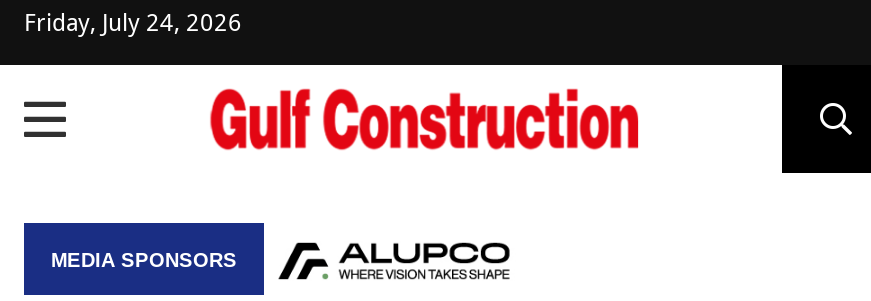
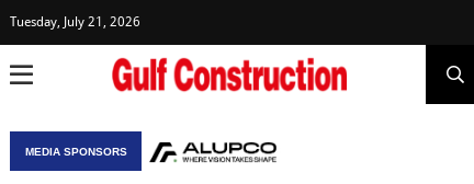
[24,9,242,37] Friday, July 24, 2026 -> [10,14,140,30] Tuesday, July 21, 2026

